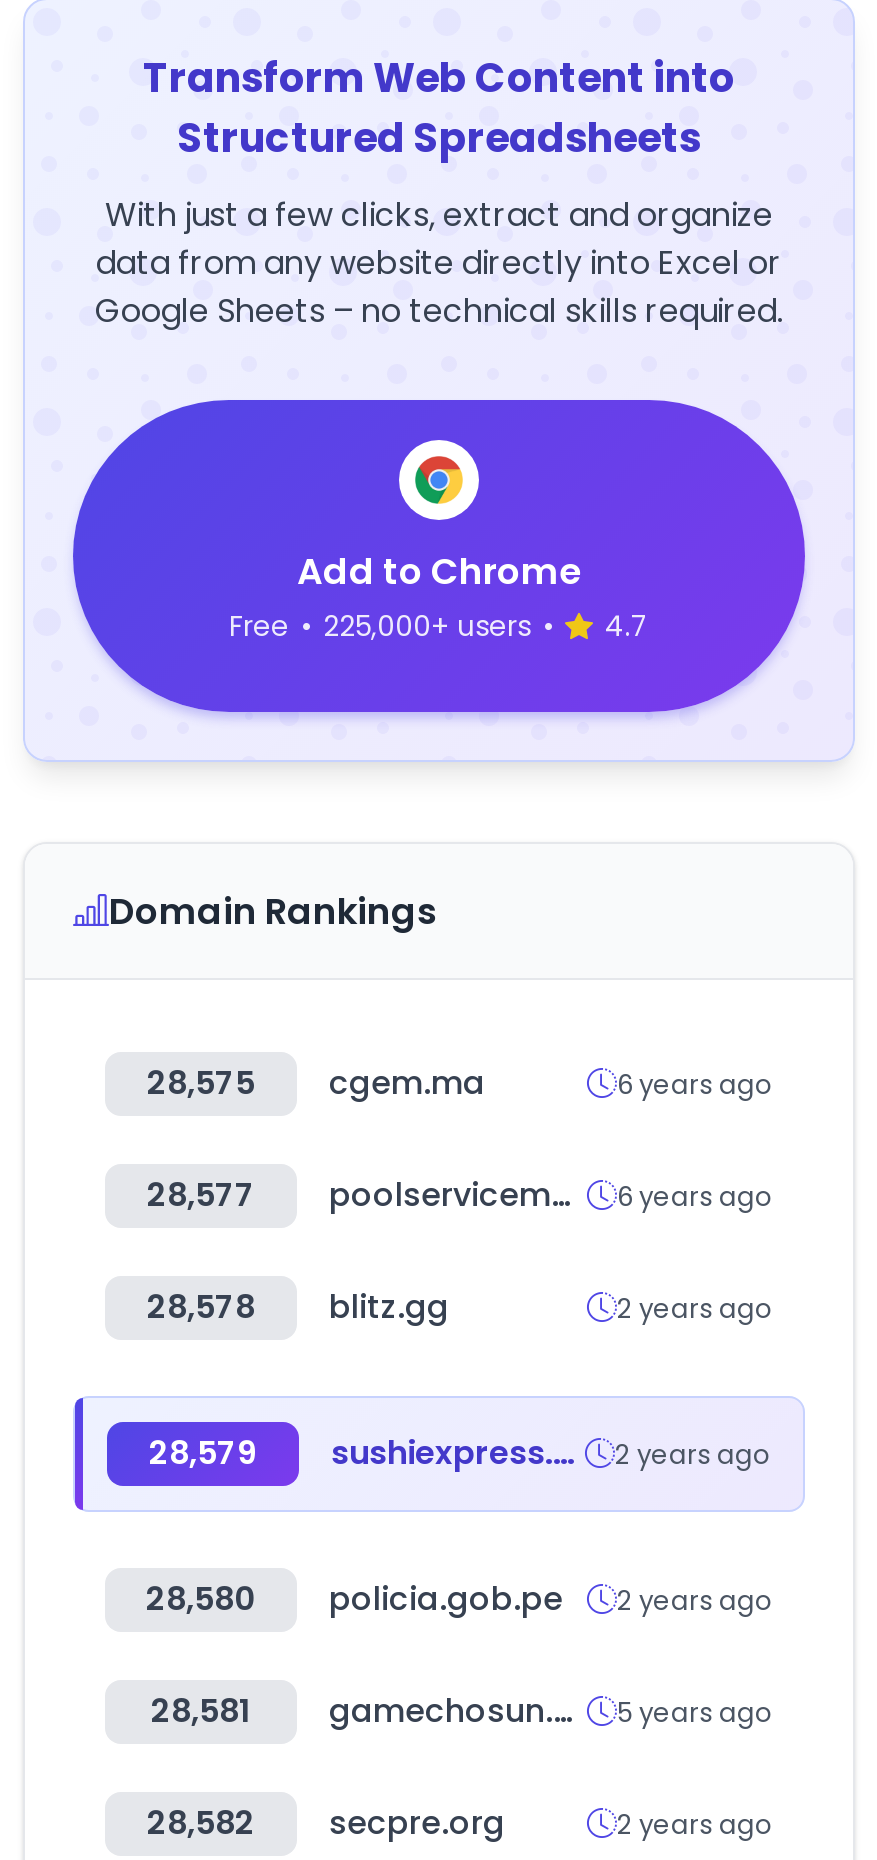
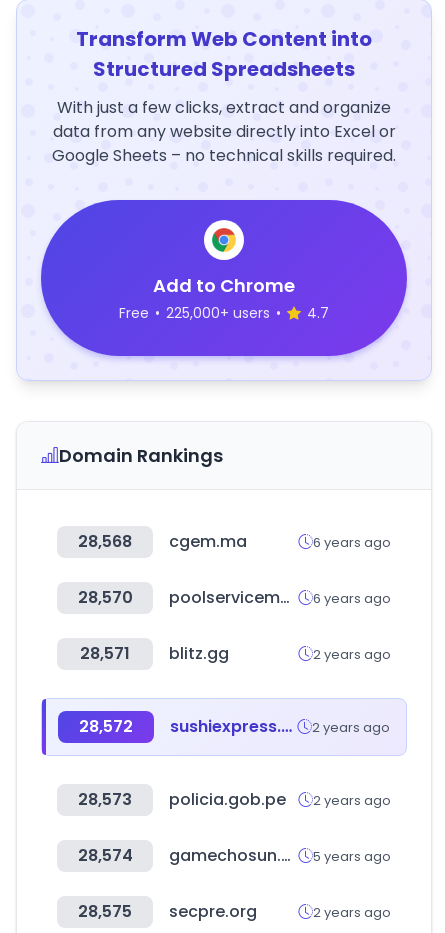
[147,1060,485,1106] 28,575 cgem.ma -> [78,530,247,553] 28,568 cgem.ma
[147,1172,255,1218] 28,577 -> [77,586,132,609] 28,570
[147,1284,449,1330] 28,578 blitz.gg -> [80,642,229,665] 28,571 blitz.gg
[149,1430,257,1476] 28,579 -> [79,715,133,738] 28,572
[146,1576,773,1622] 28,580 policia.gob.pe 2 years ago -> [78,788,391,811] 28,573 policia.gob.pe 2 years ago
[151,1688,251,1734] 28,581 -> [77,844,132,867] 28,574
[147,1800,505,1846] 28,582 secpre.org -> [78,900,257,923] 28,575 secpre.org

